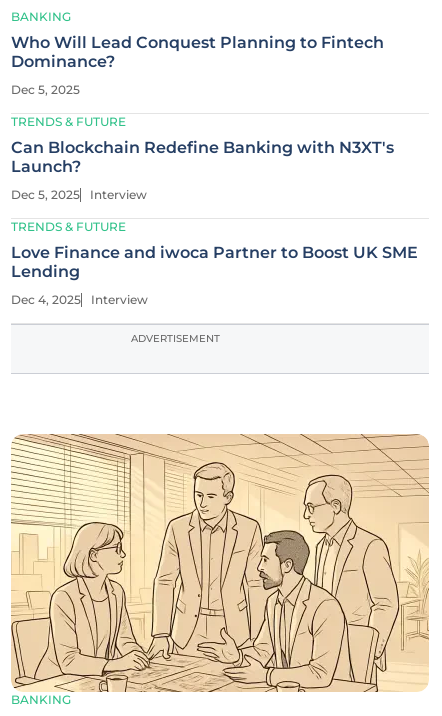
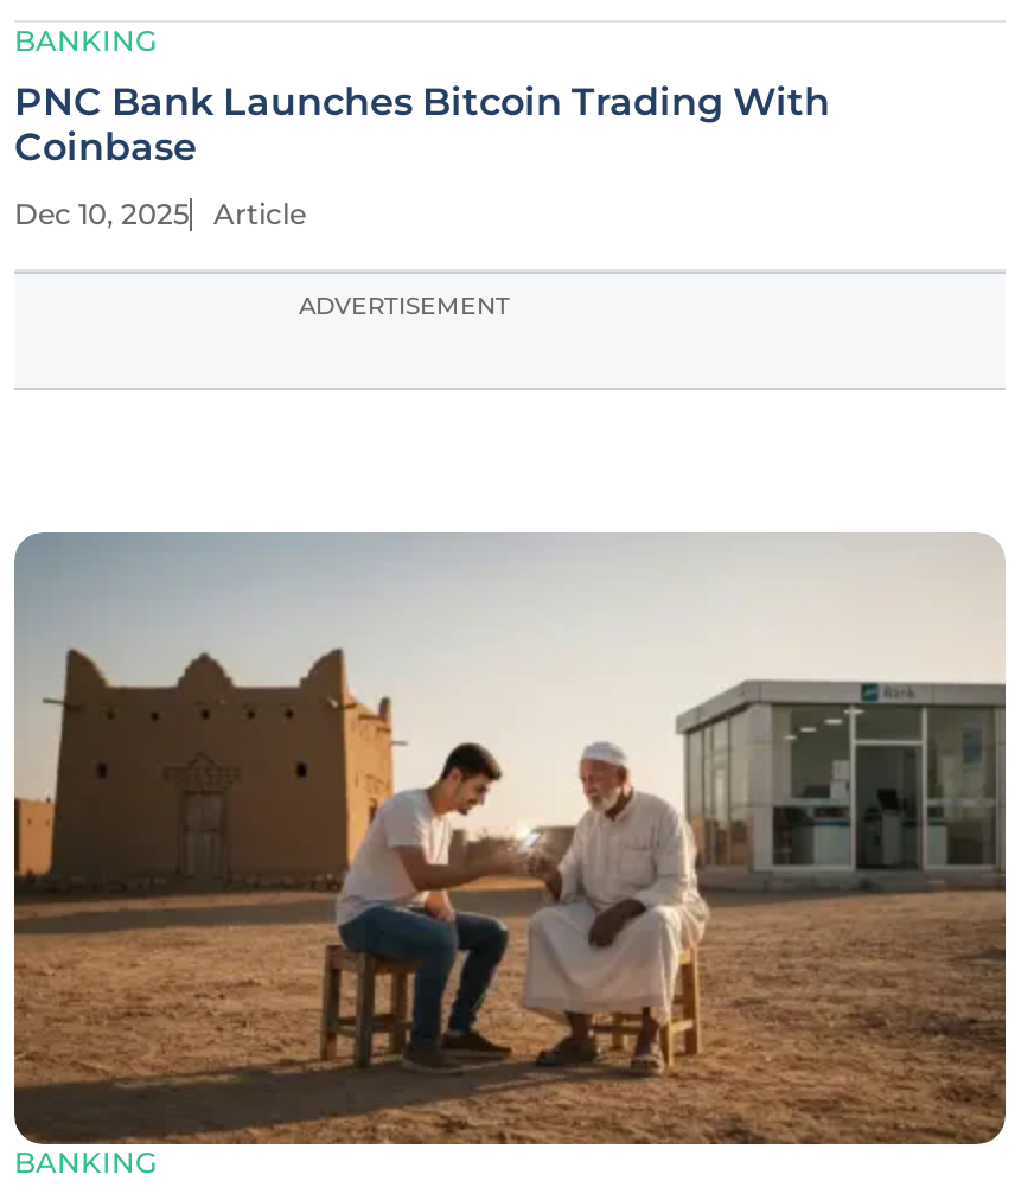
[11,33,418,307] Who Will Lead Conquest Planning to Fintech | Dominance? | Dec 5, 2025 | TRENDS & FUTURE | Can Blockchain Redefine Banking with N3XT's | Launch? | Dec 5, 2025 | Interview | TRENDS & FUTURE | Love Finance and iwoca Partner to Boost UK SME | Lending | Dec 4, 2025 | Interview -> [14,79,830,231] PNC Bank Launches Bitcoin Trading With | Coinbase | Dec 10, 2025 | Article
[10,433,430,693] [image] -> [12,530,1008,1147] [image]

